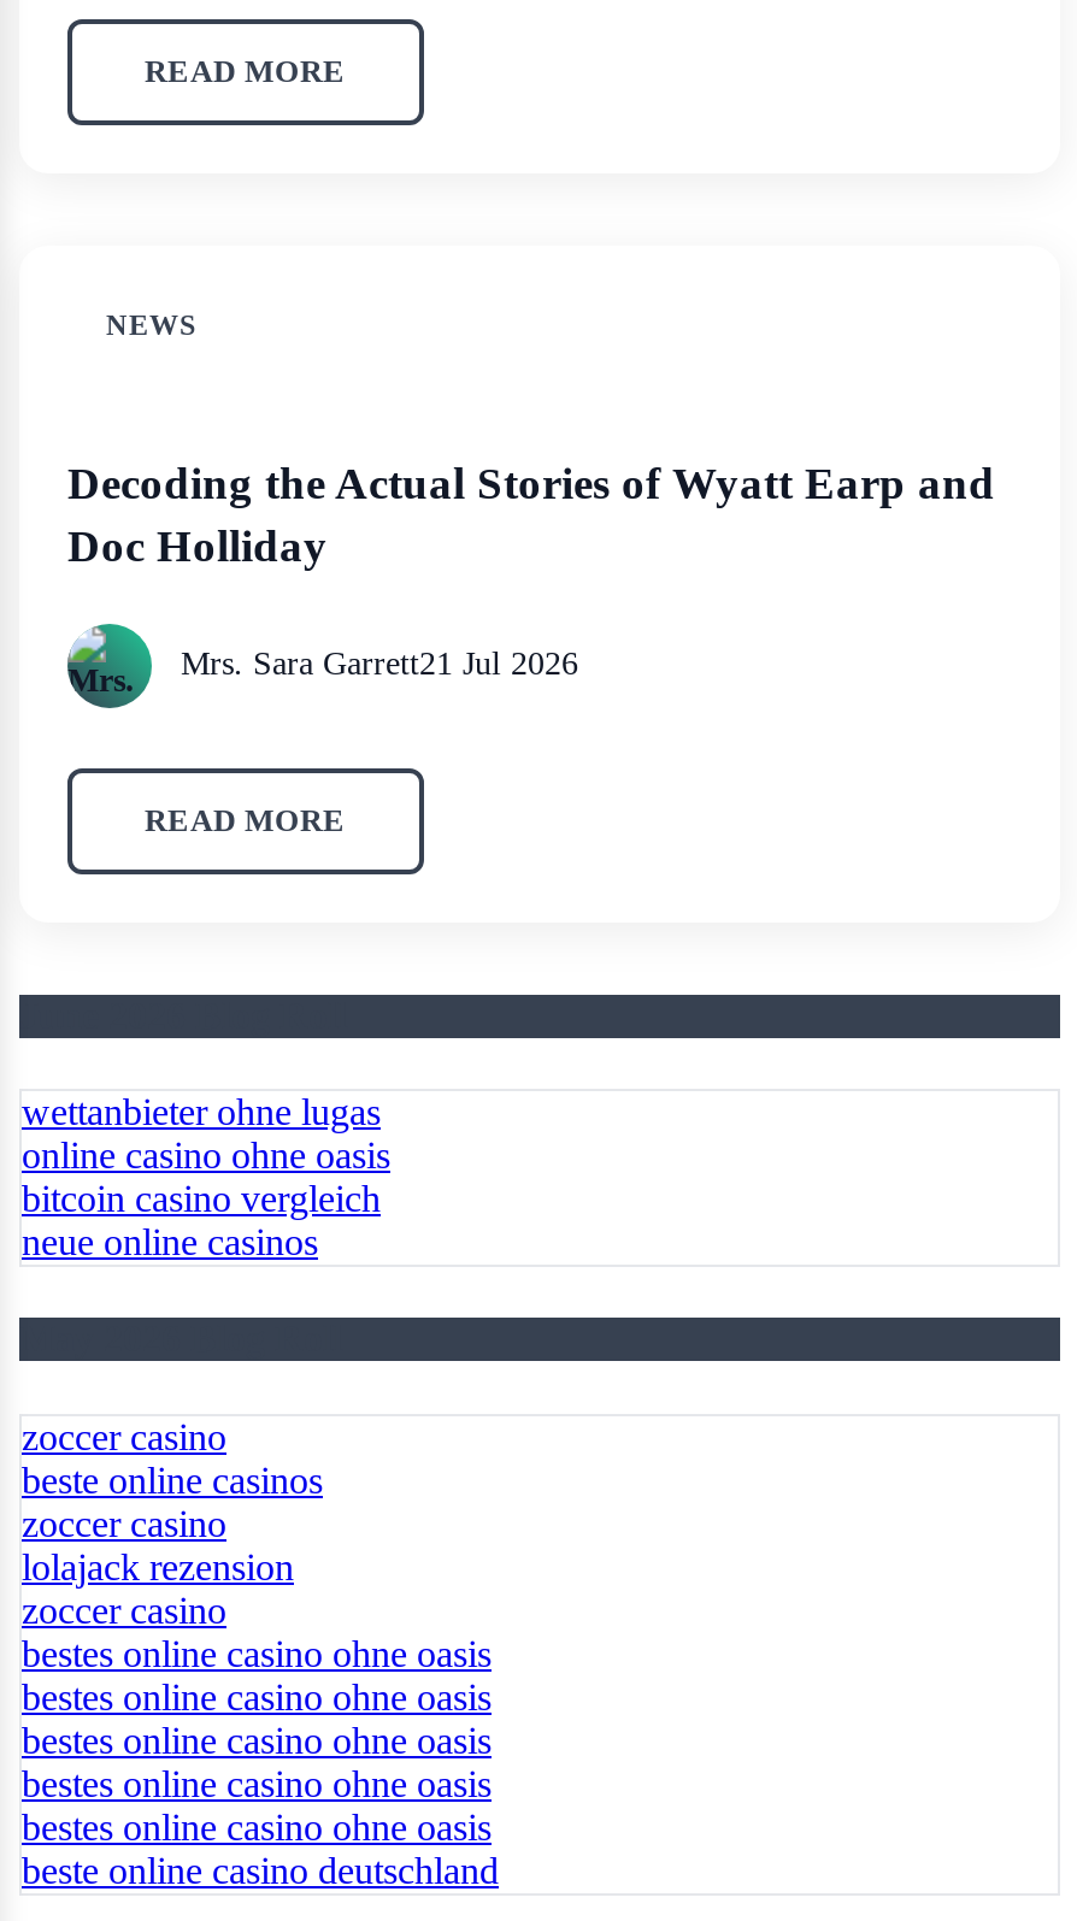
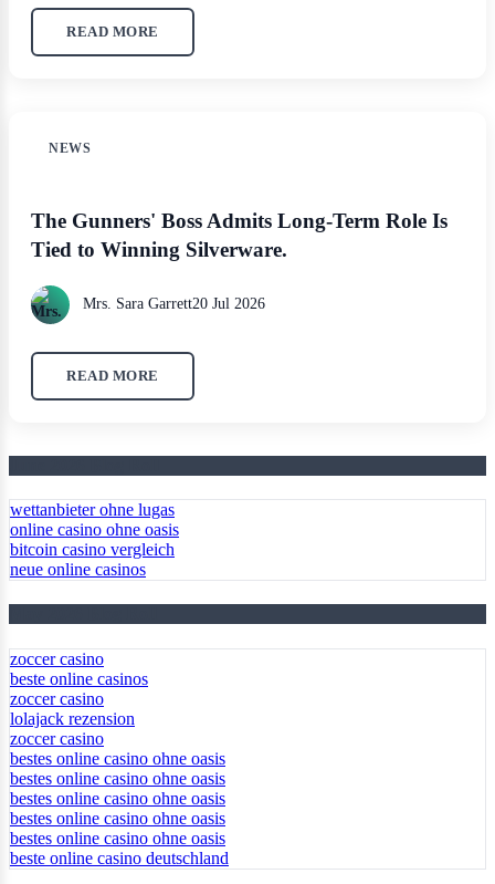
[67,458,995,571] Decoding the Actual Stories of Wyatt Earp and | Doc Holliday -> [31,209,447,261] The Gunners' Boss Admits Long-Term Role Is | Tied to Winning Silverware.
[181,646,578,682] Mrs. Sara Garrett21 Jul 2026 -> [83,296,265,312] Mrs. Sara Garrett20 Jul 2026

